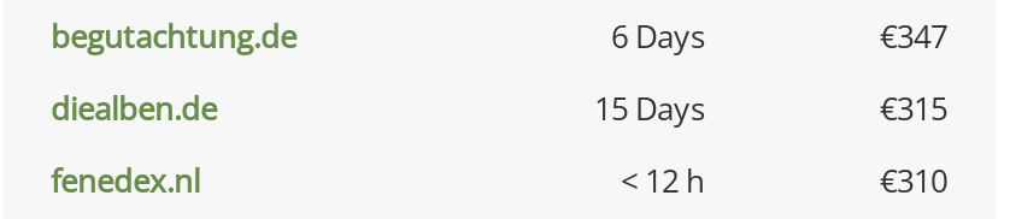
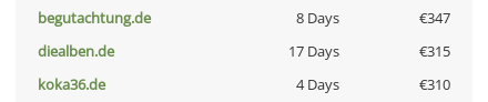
[611,14,705,58] 6 Days -> [296,8,339,28] 8 Days
[594,87,705,130] 15 Days -> [288,41,339,61] 17 Days
[51,159,705,202] fenedex.nl | < 12 h -> [38,74,339,94] koka36.de | 4 Days

